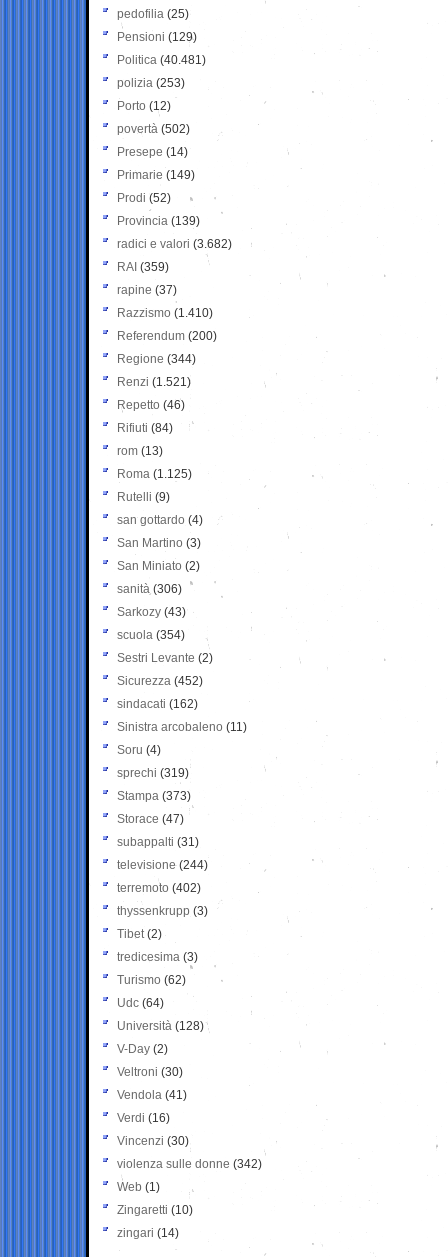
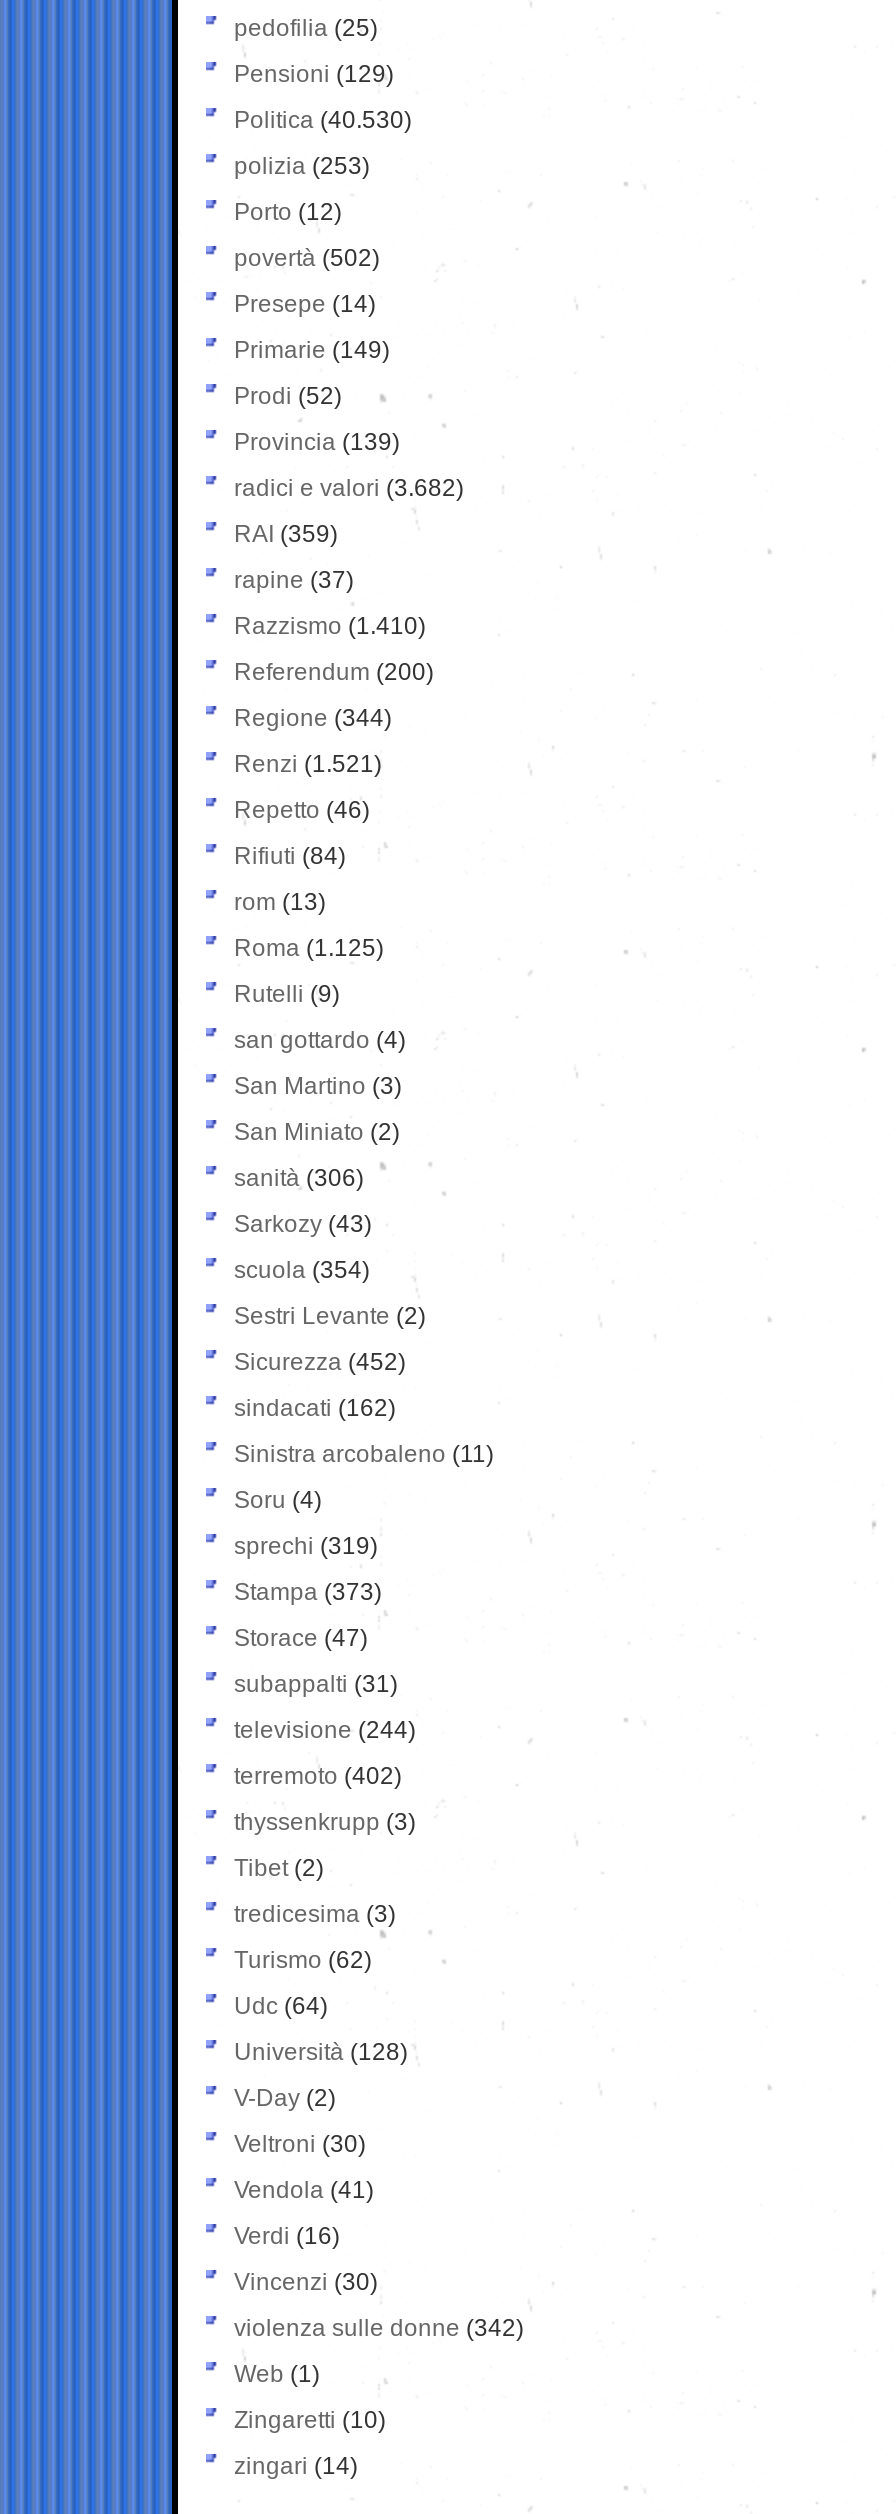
[117,53,206,67] Politica (40.481) -> [234,106,412,134] Politica (40.530)

